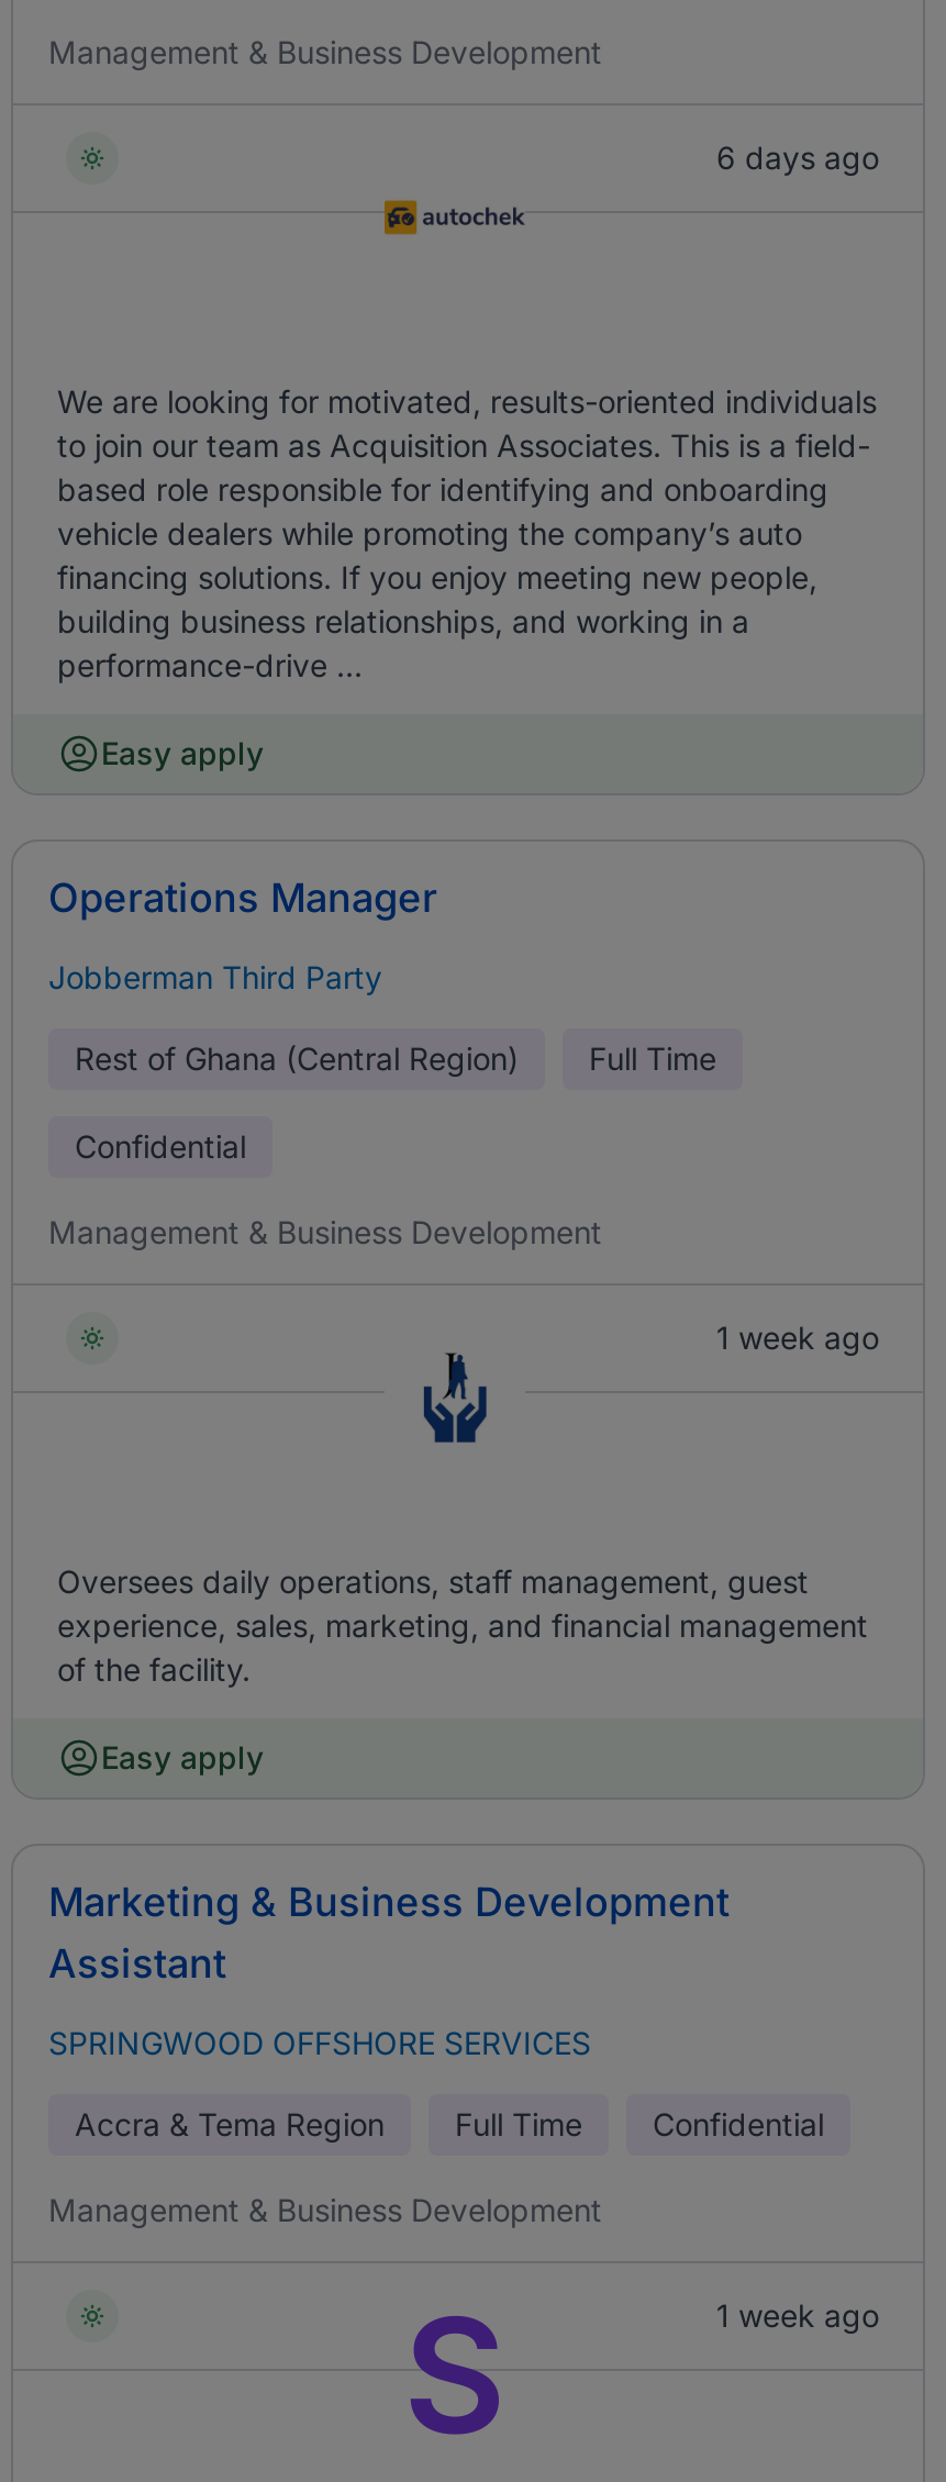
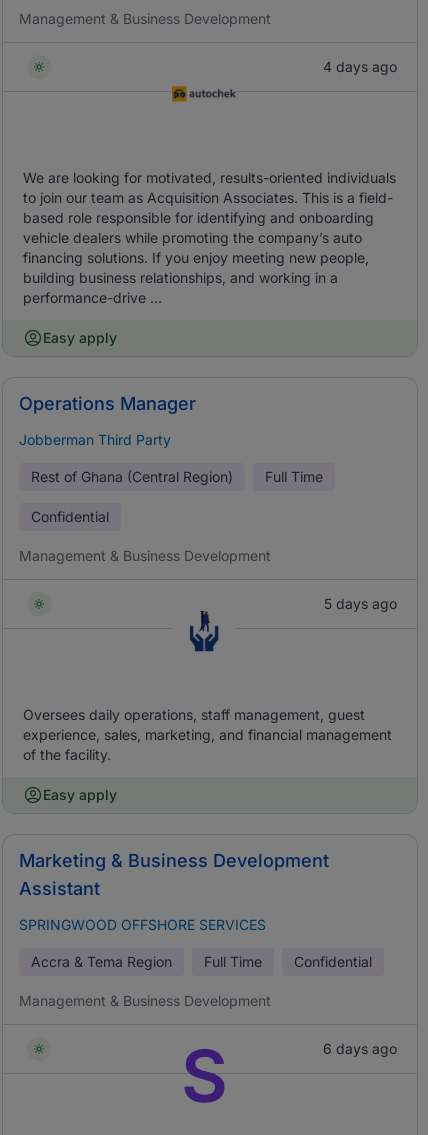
[716,138,879,176] 6 days ago -> [323,58,397,75] 4 days ago
[716,1318,879,1356] 1 week ago -> [324,595,397,612] 5 days ago
[716,2296,879,2334] 1 week ago -> [323,1040,397,1057] 6 days ago

